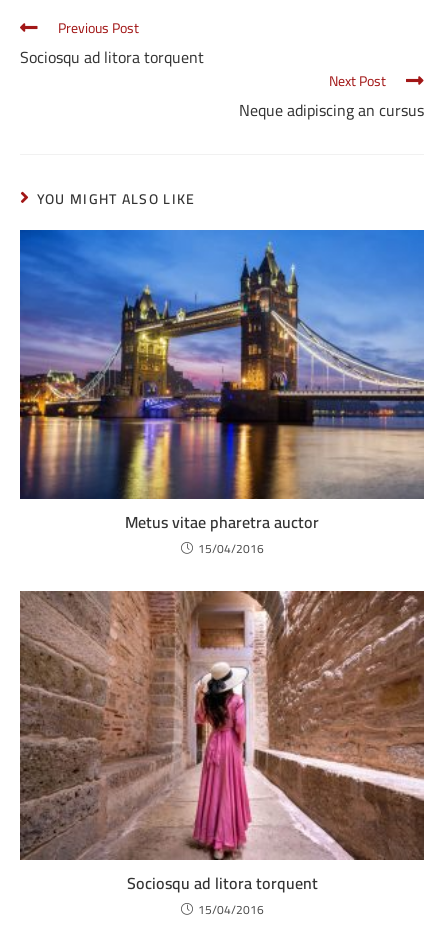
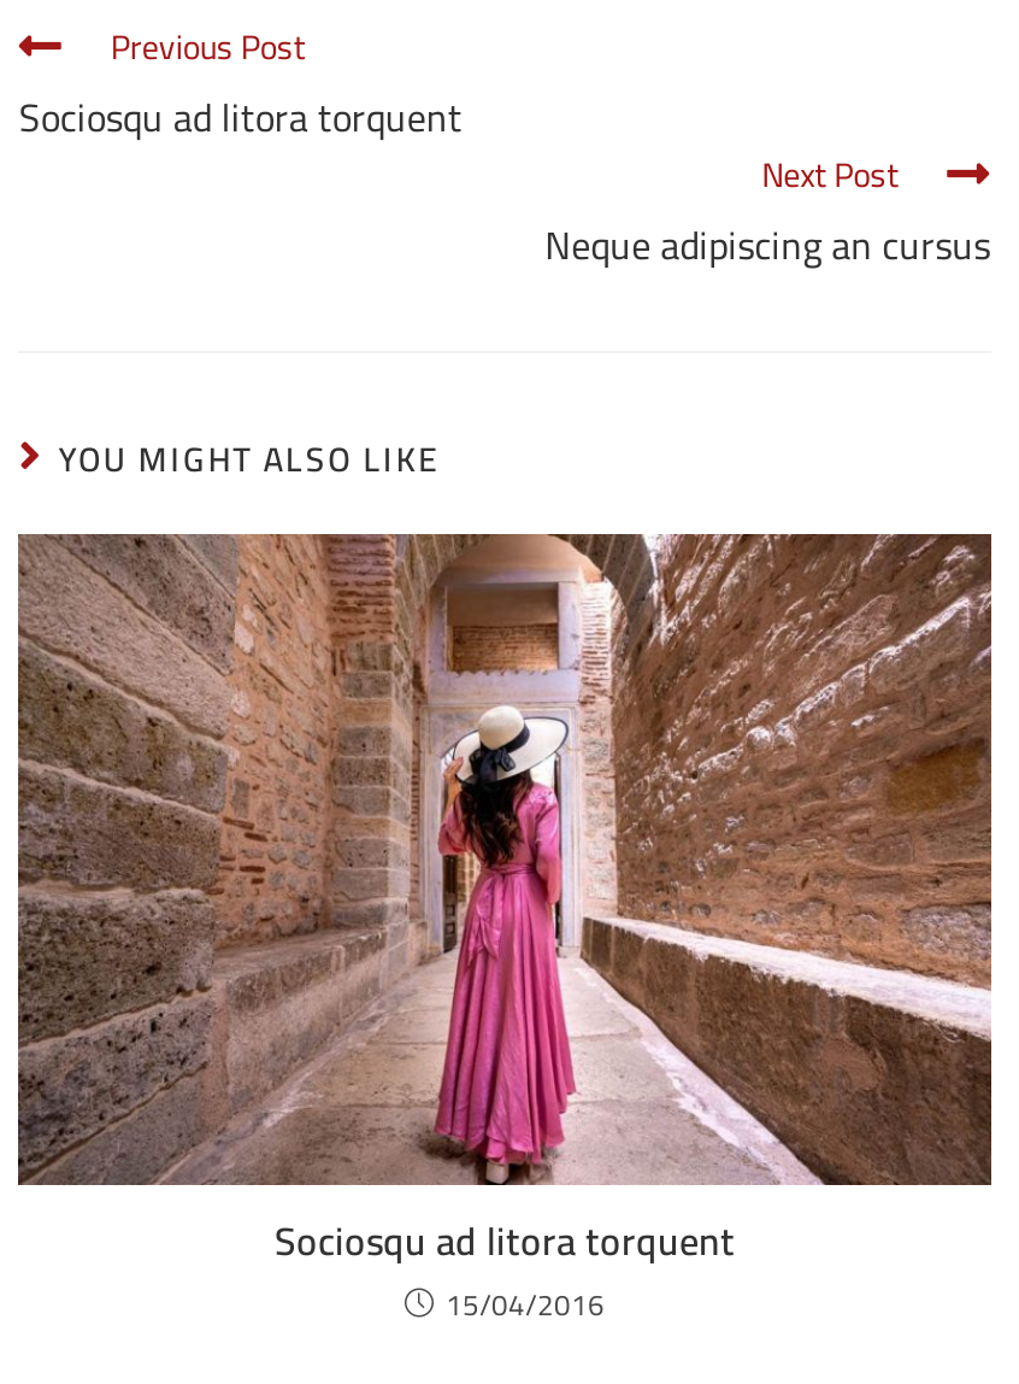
[19,229,425,560] [image] | Metus vitae pharetra auctor | 15/04/2016 -> none

